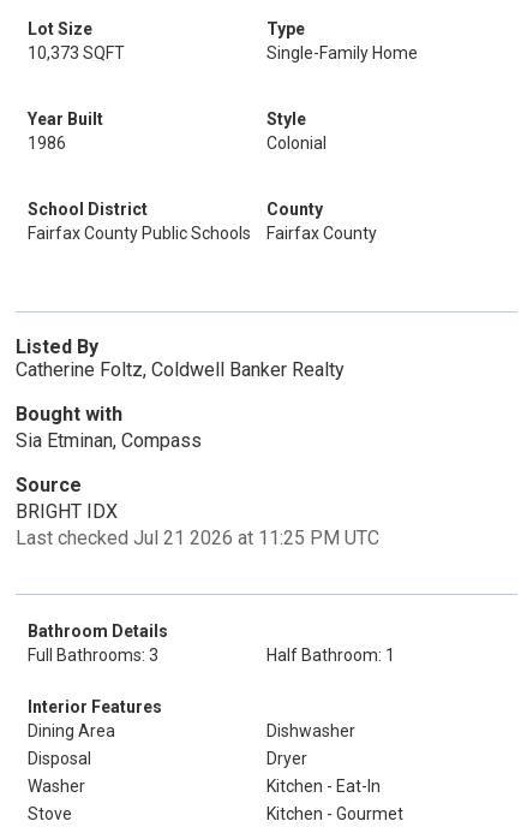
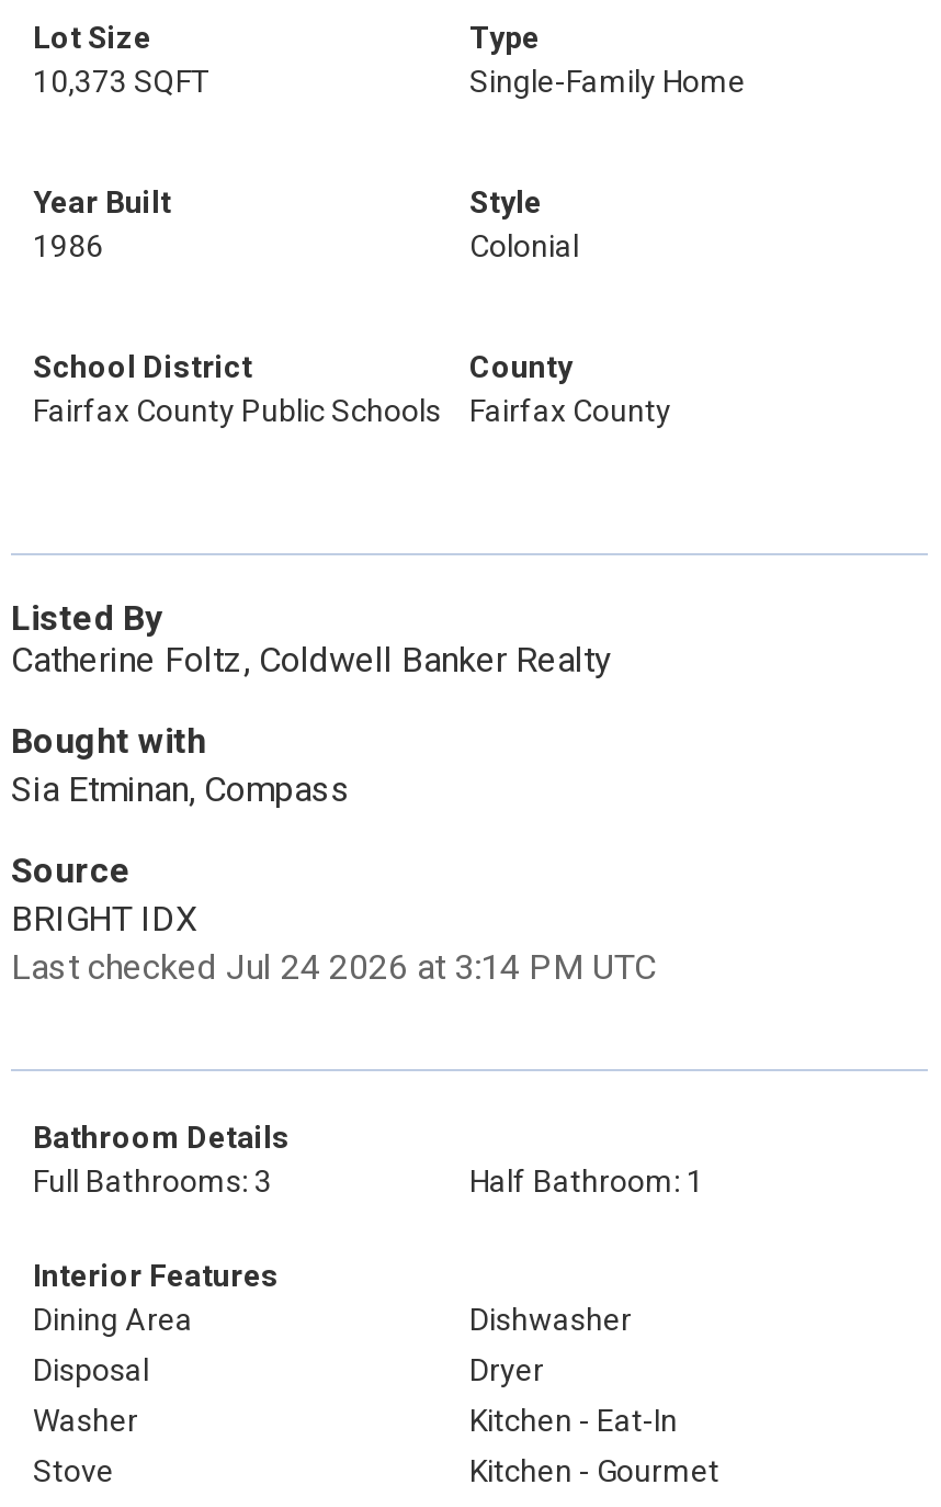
[16,526,379,549] Last checked Jul 21 2026 at 11:25 PM UTC -> [11,946,656,988] Last checked Jul 24 2026 at 3:14 PM UTC

